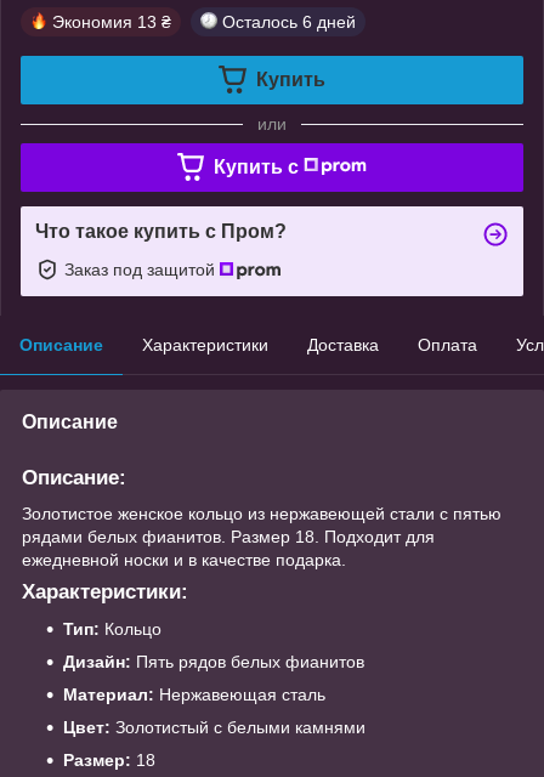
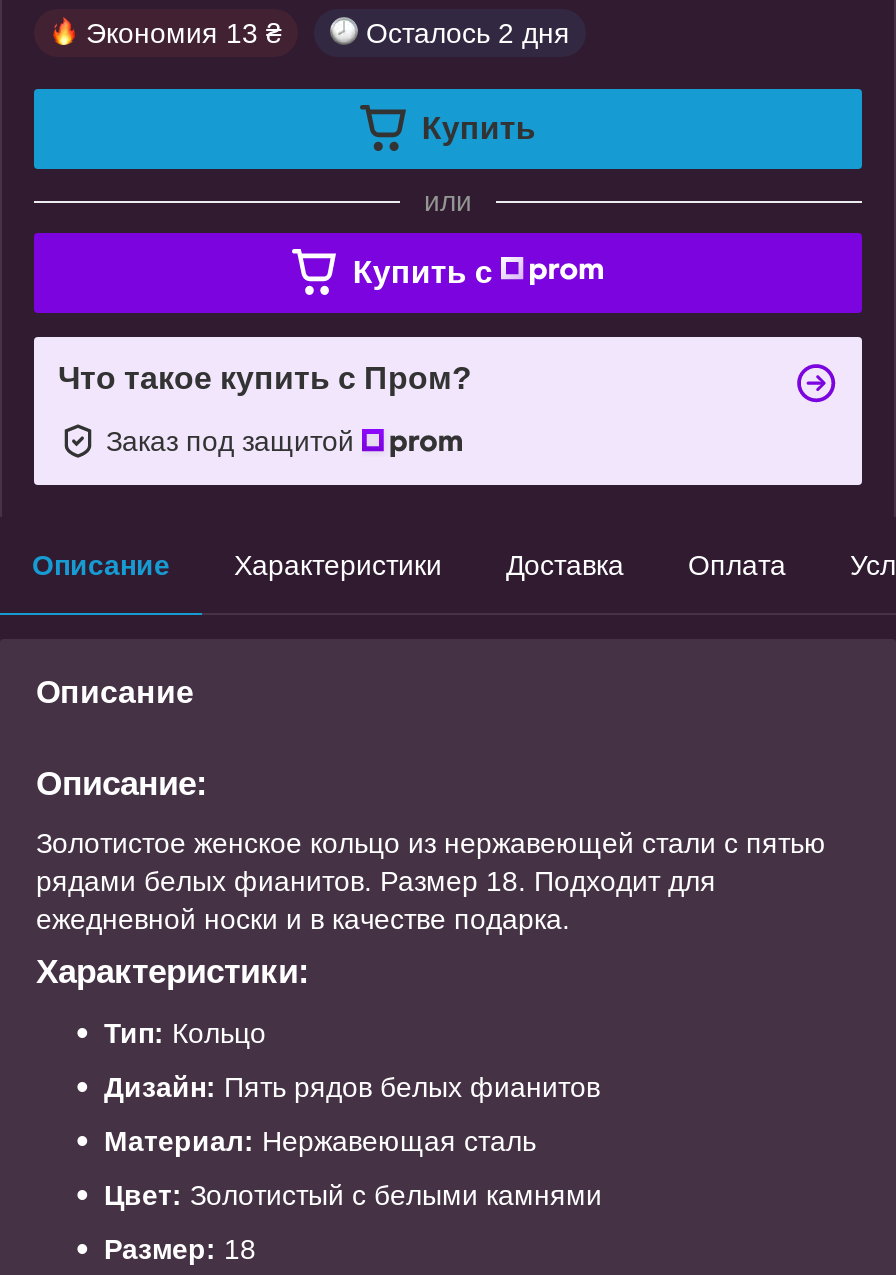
[222,12,356,31] Осталось 6 дней -> [366,17,570,49] Осталось 2 дня

